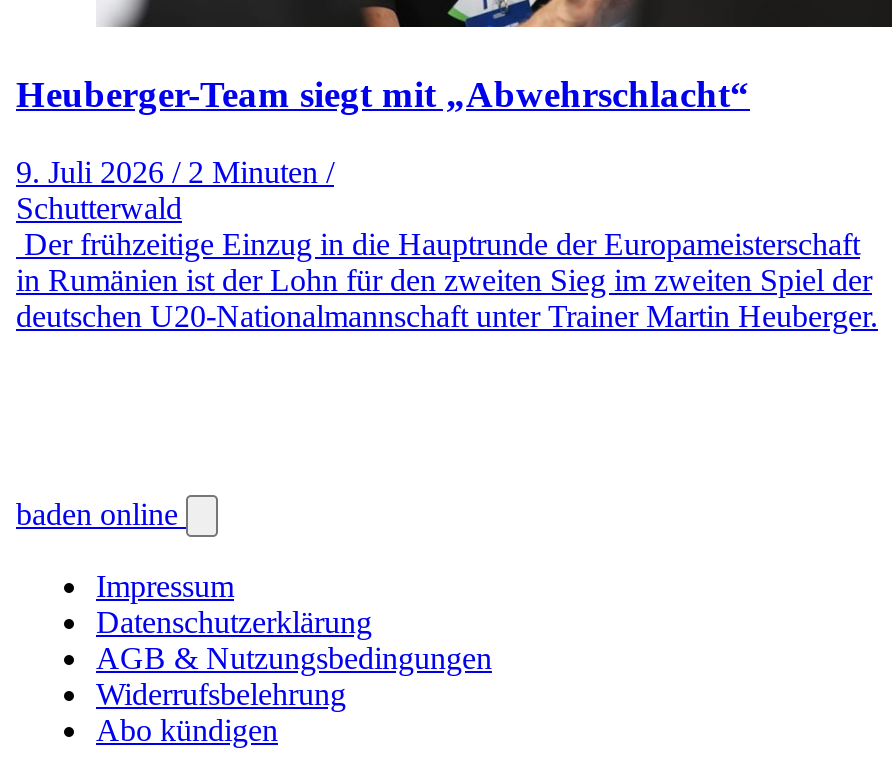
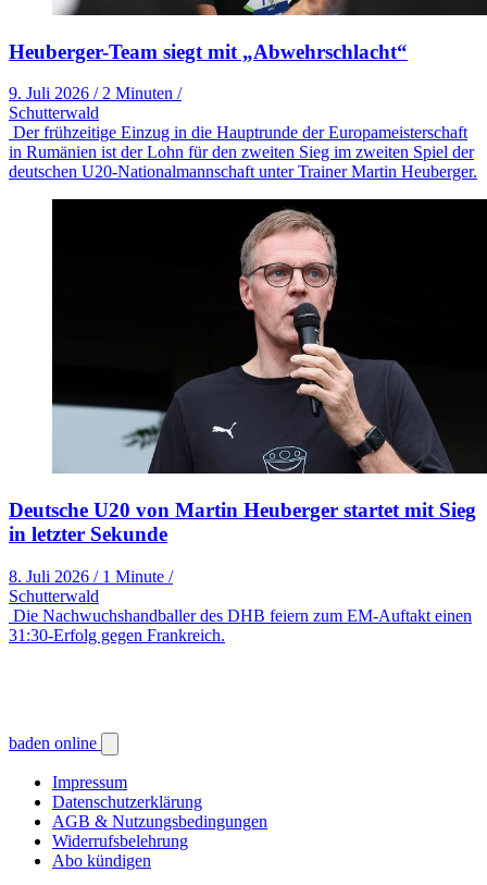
none -> [9,198,484,644] [image] | Deutsche U20 von Martin Heuberger startet mit Sieg | in letzter Sekunde | 8. Juli 2026 / 1 Minute / | Schutterwald | Die Nachwuchshandballer des DHB feiern zum EM-Auftakt einen | 31:30-Erfolg gegen Frankreich.

